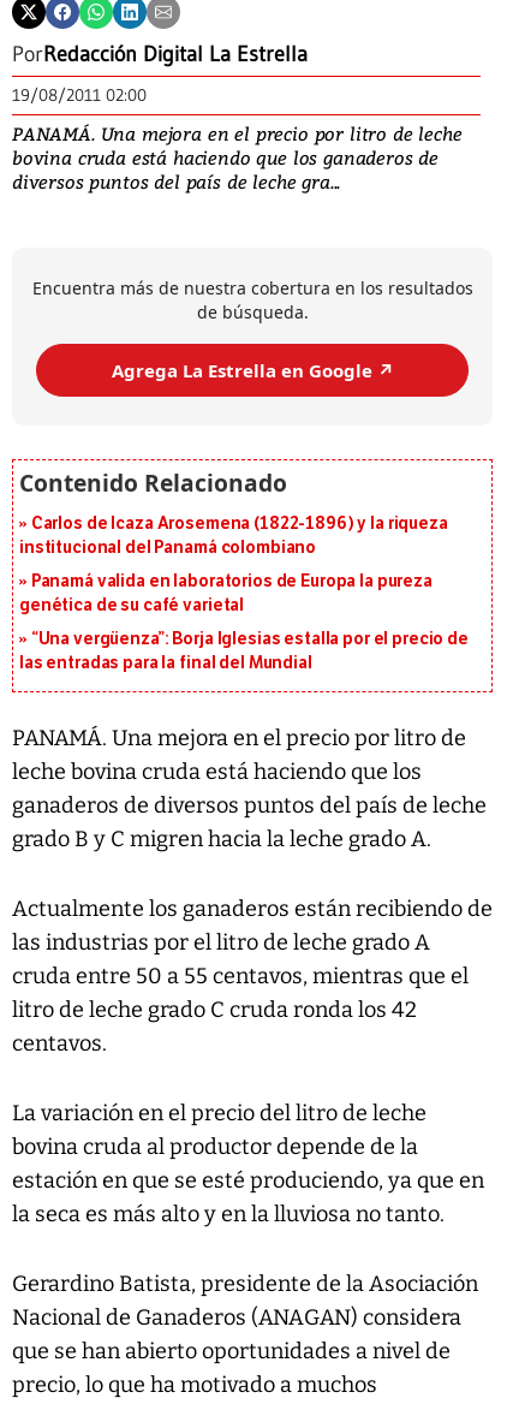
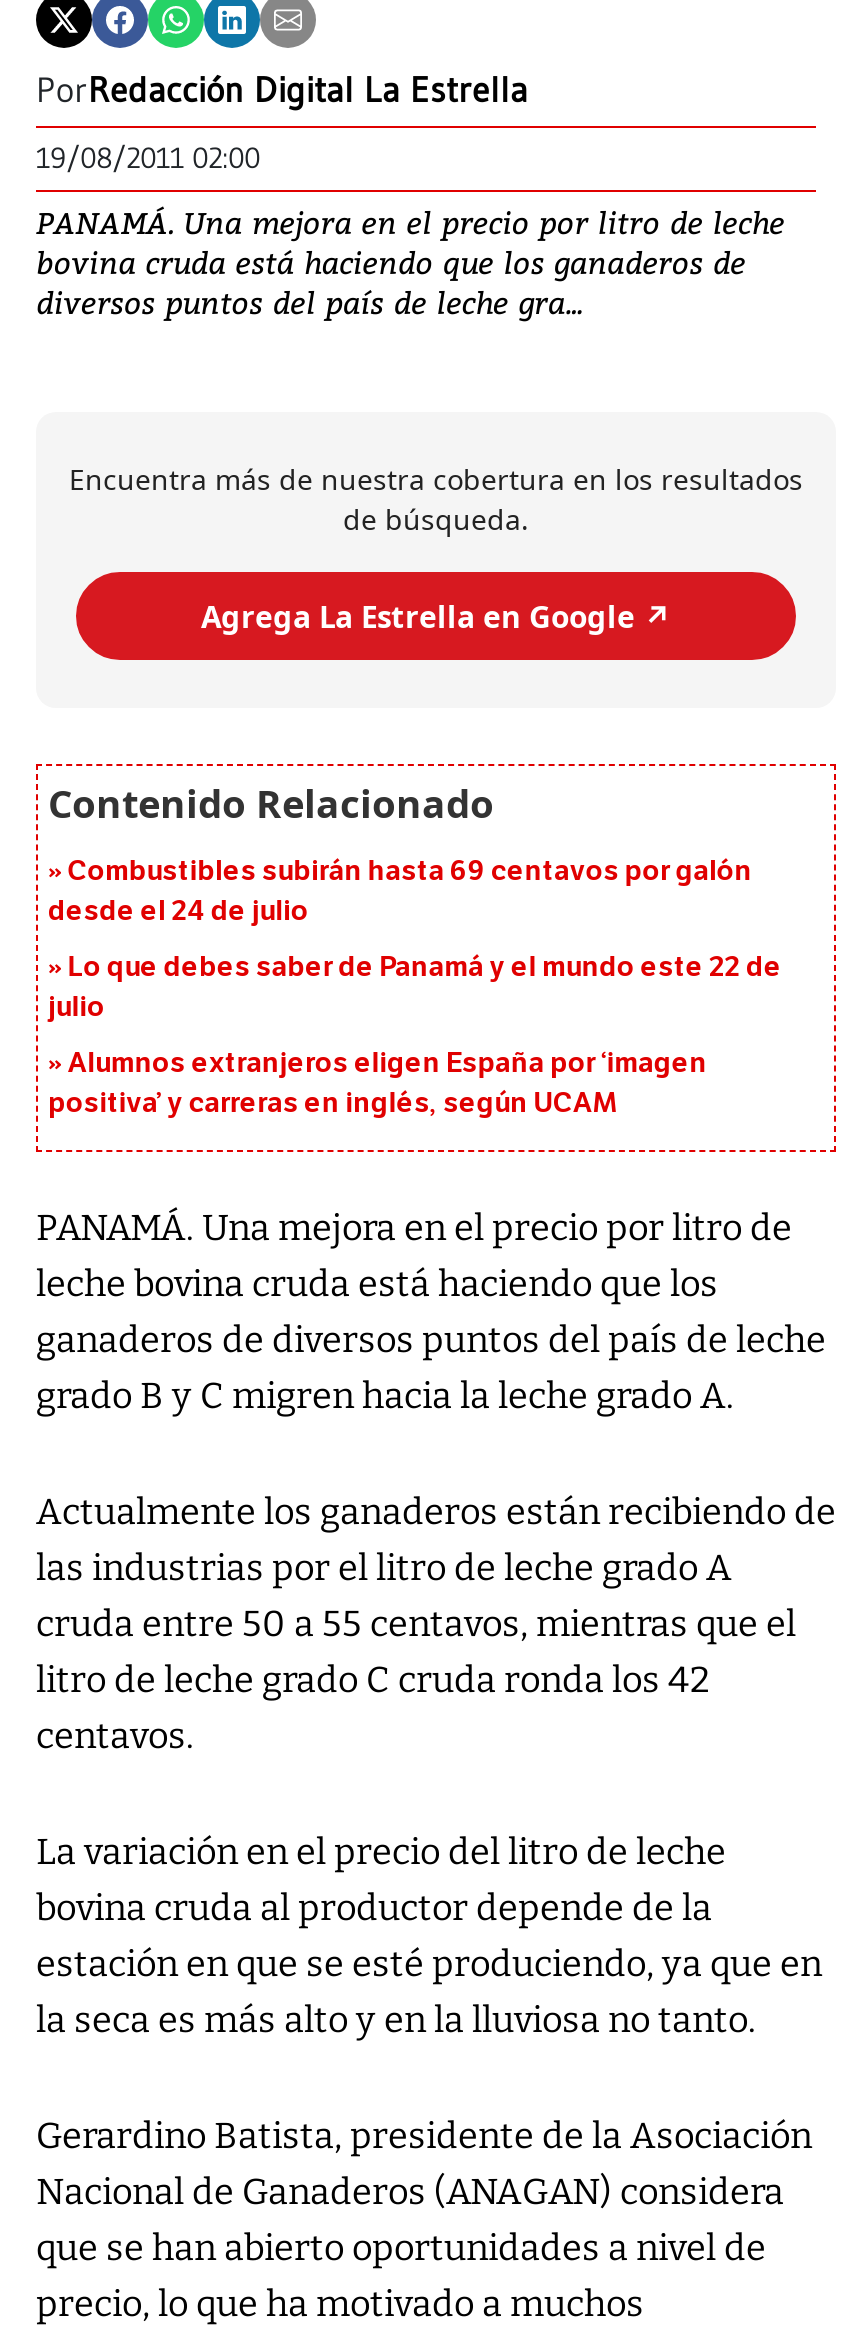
[19,514,448,558] Carlos de Icaza Arosemena (1822-1896) y la riqueza | institucional del Panamá colombiano -> [48,855,752,929] Combustibles subirán hasta 69 centavos por galón | desde el 24 de julio
[19,572,432,616] Panamá valida en laboratorios de Europa la pureza | genética de su café varietal -> [48,951,782,1025] Lo que debes saber de Panamá y el mundo este 22 de | julio
[19,629,468,674] “Una vergüenza”: Borja Iglesias estalla por el precio de | las entradas para la final del Mundial -> [48,1047,707,1121] Alumnos extranjeros eligen España por ‘imagen | positiva’ y carreras en inglés, según UCAM

